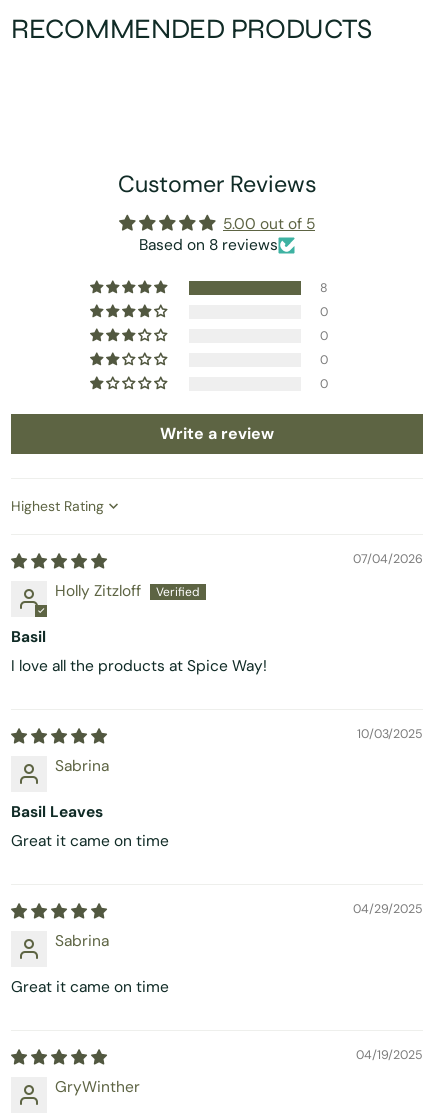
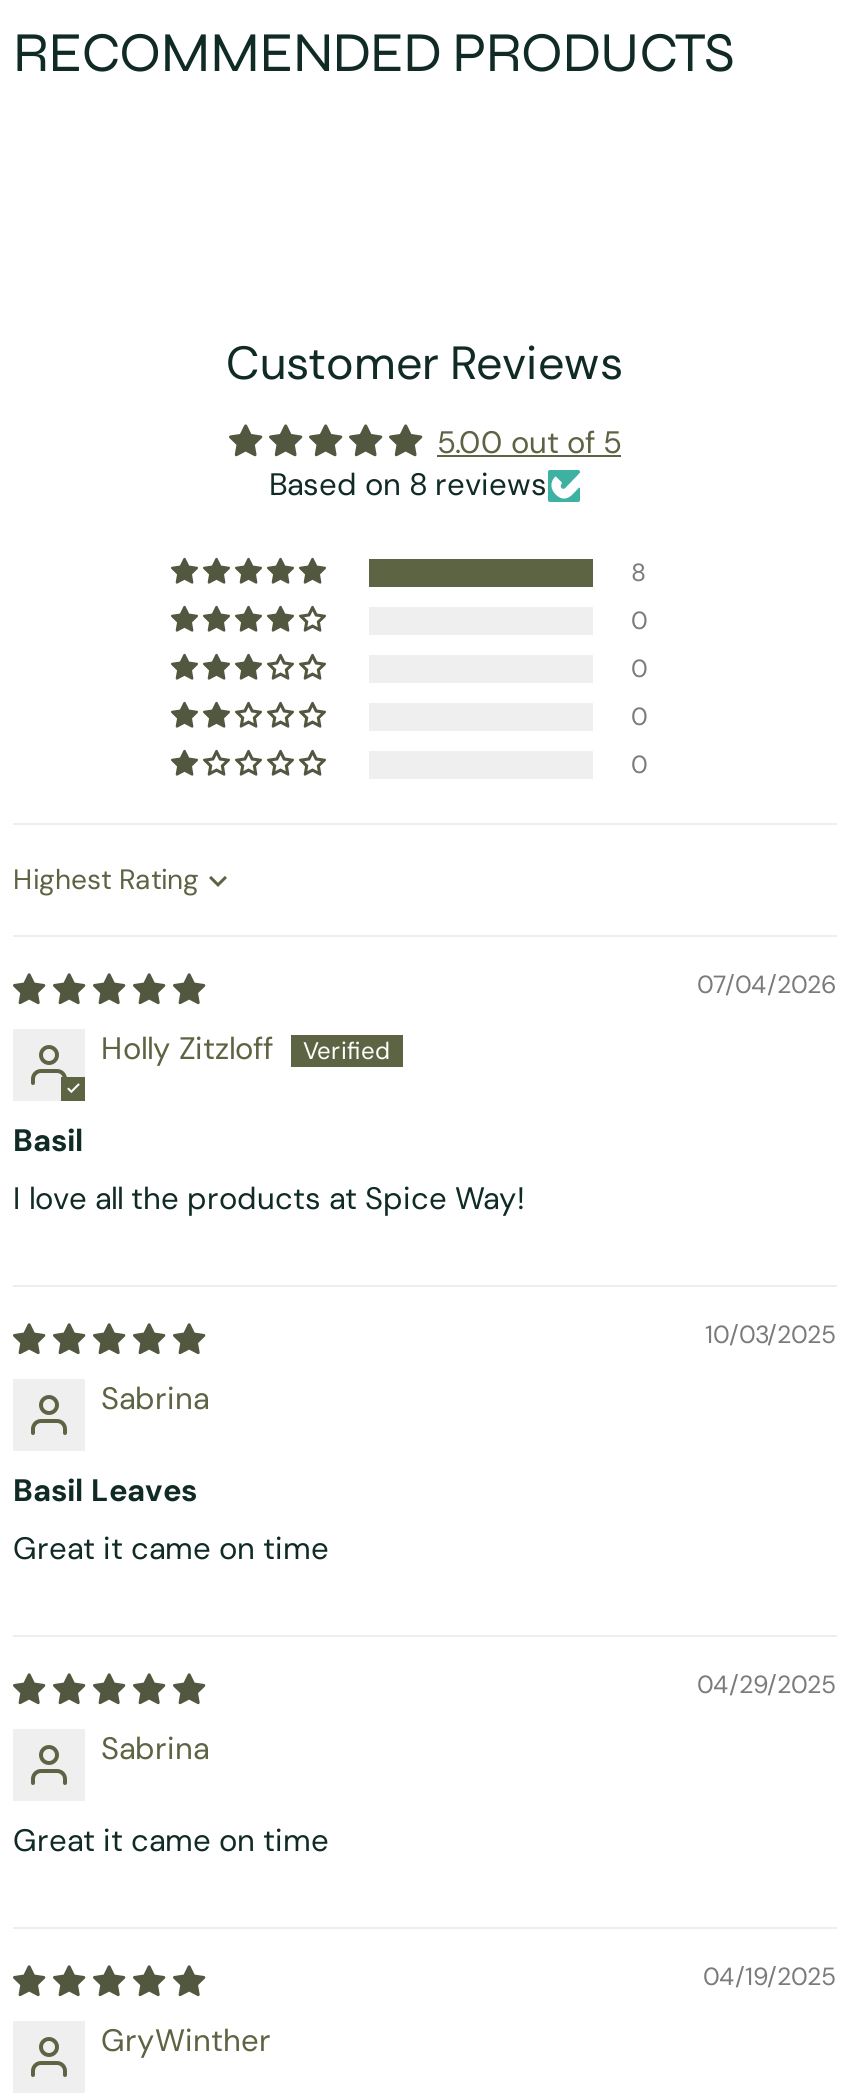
[160,423,274,444] Write a review -> none

